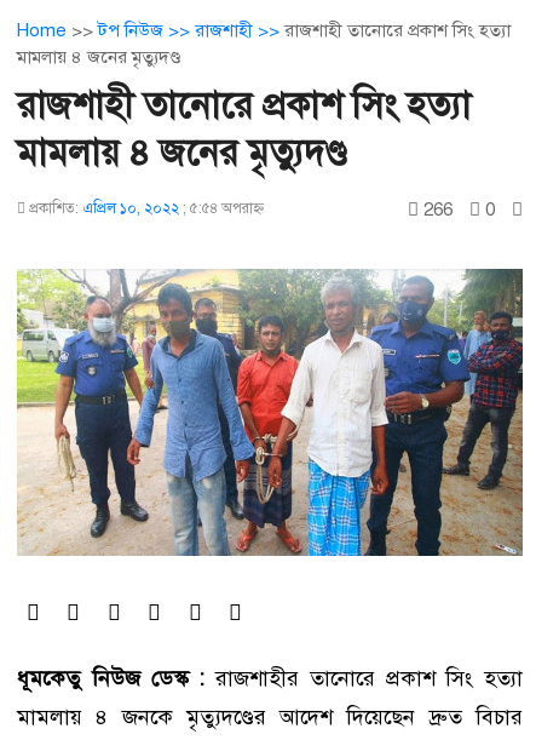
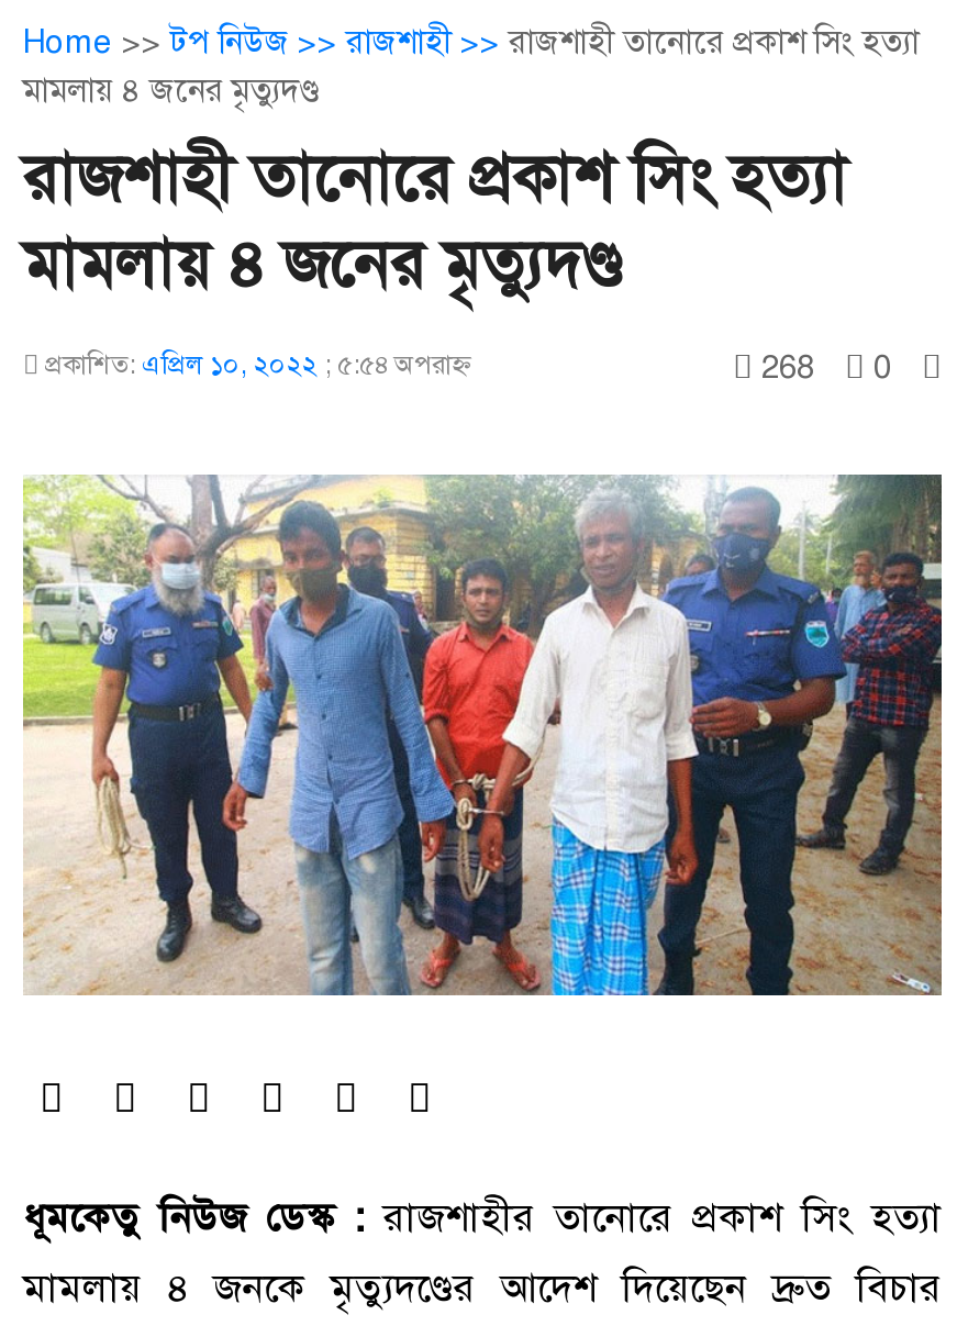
[419,199,453,220] 266 -> [753,347,814,387] 268

